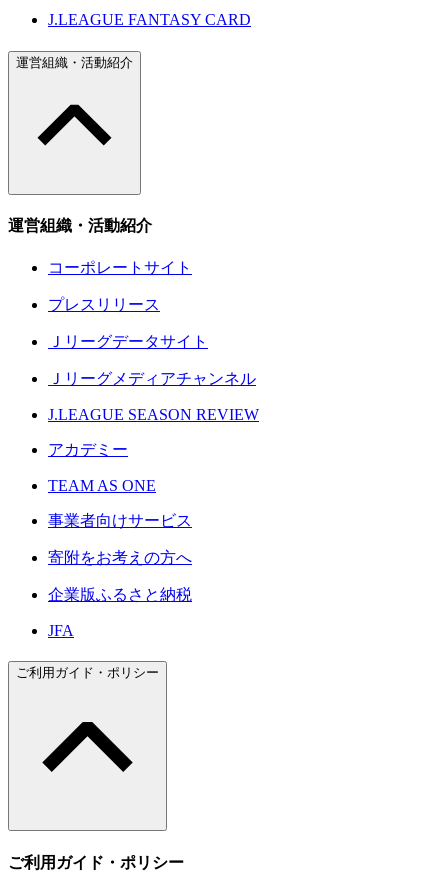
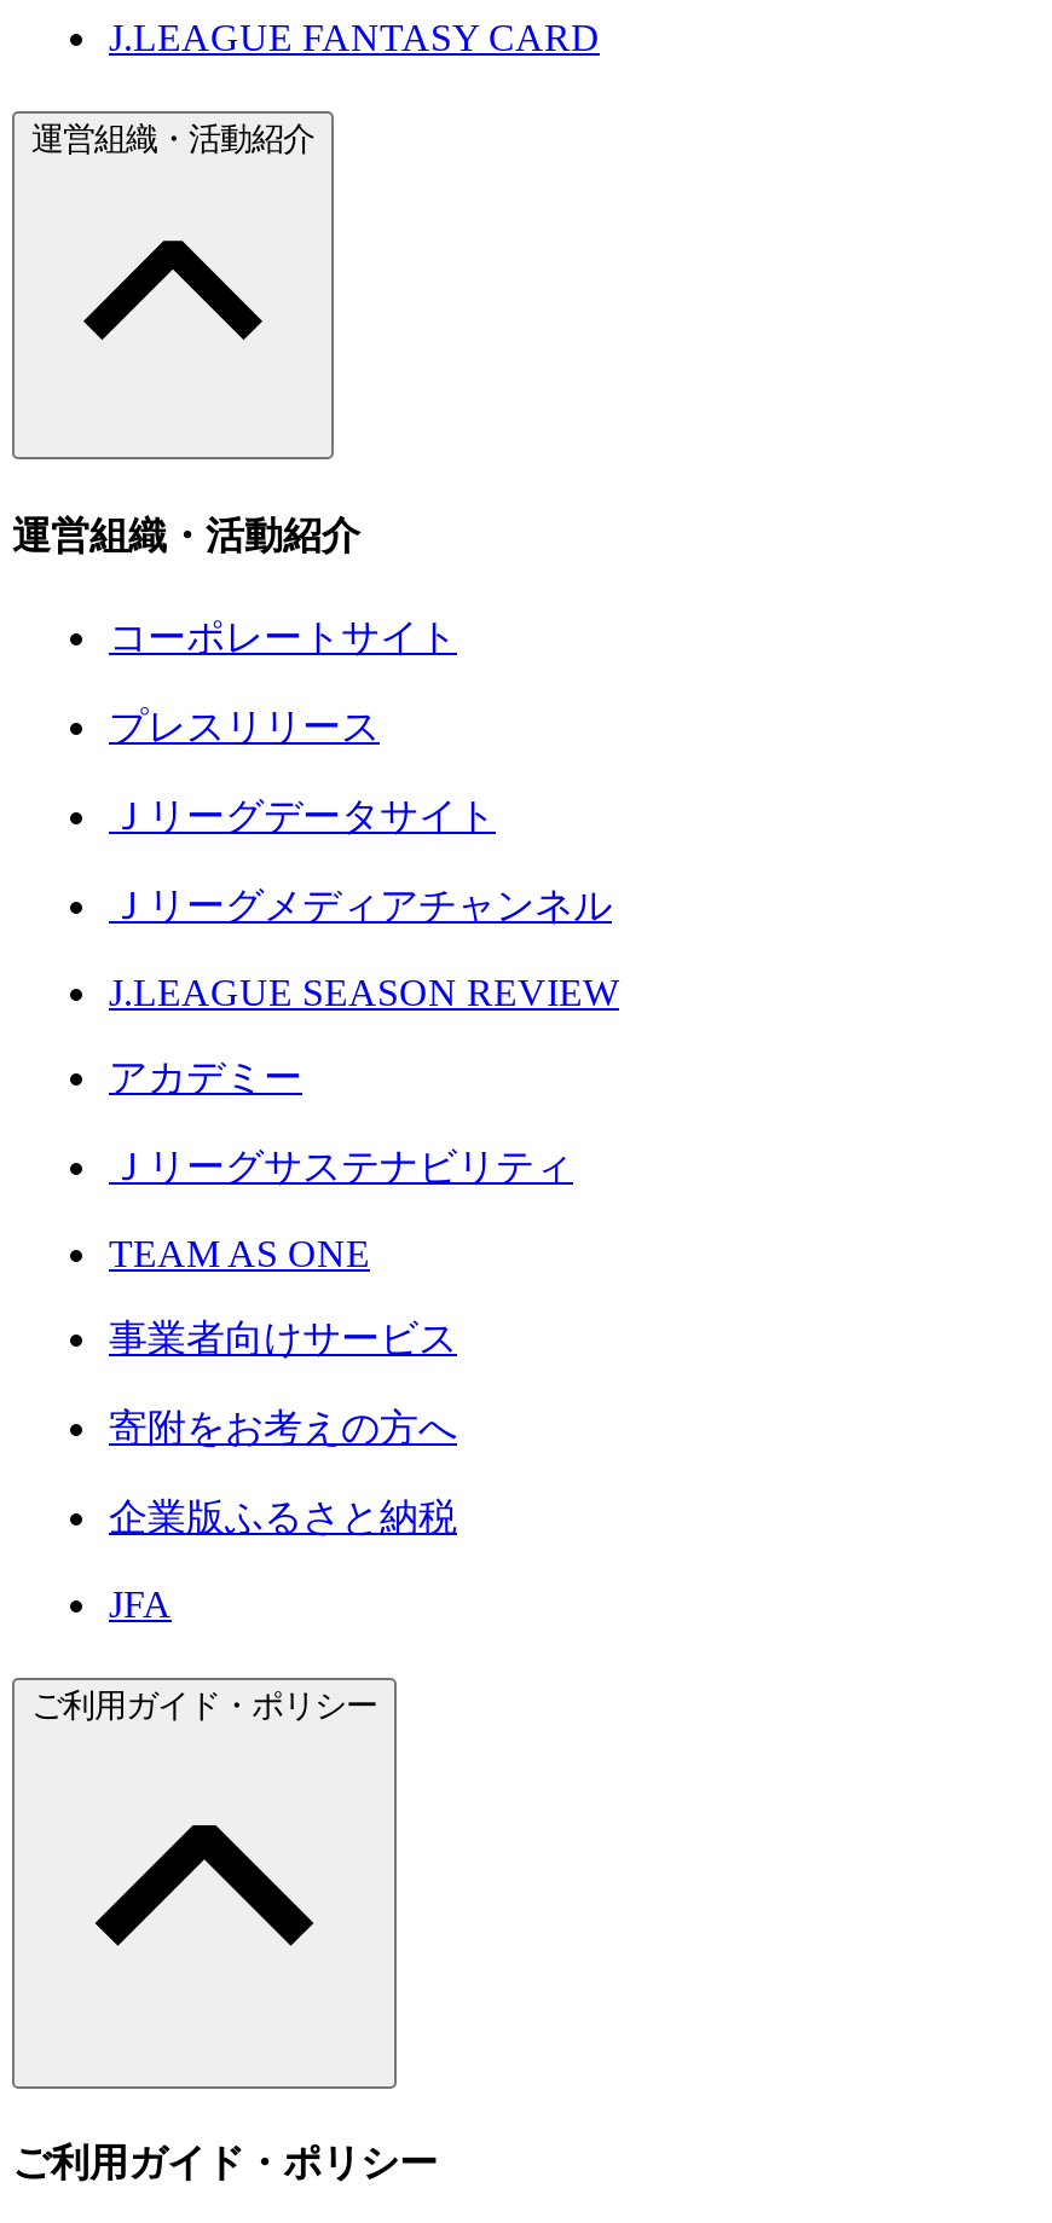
none -> [109,1145,573,1186] Ｊリーグサステナビリティ

